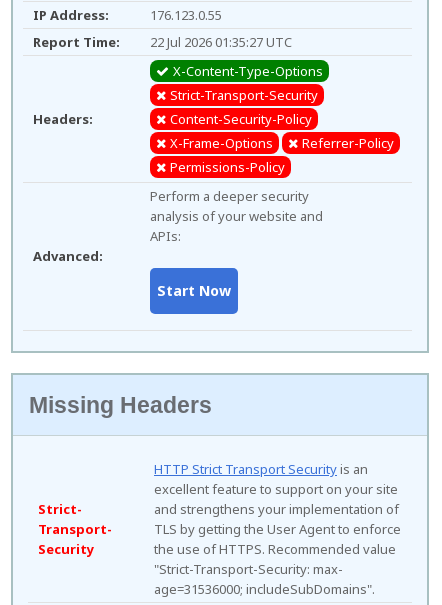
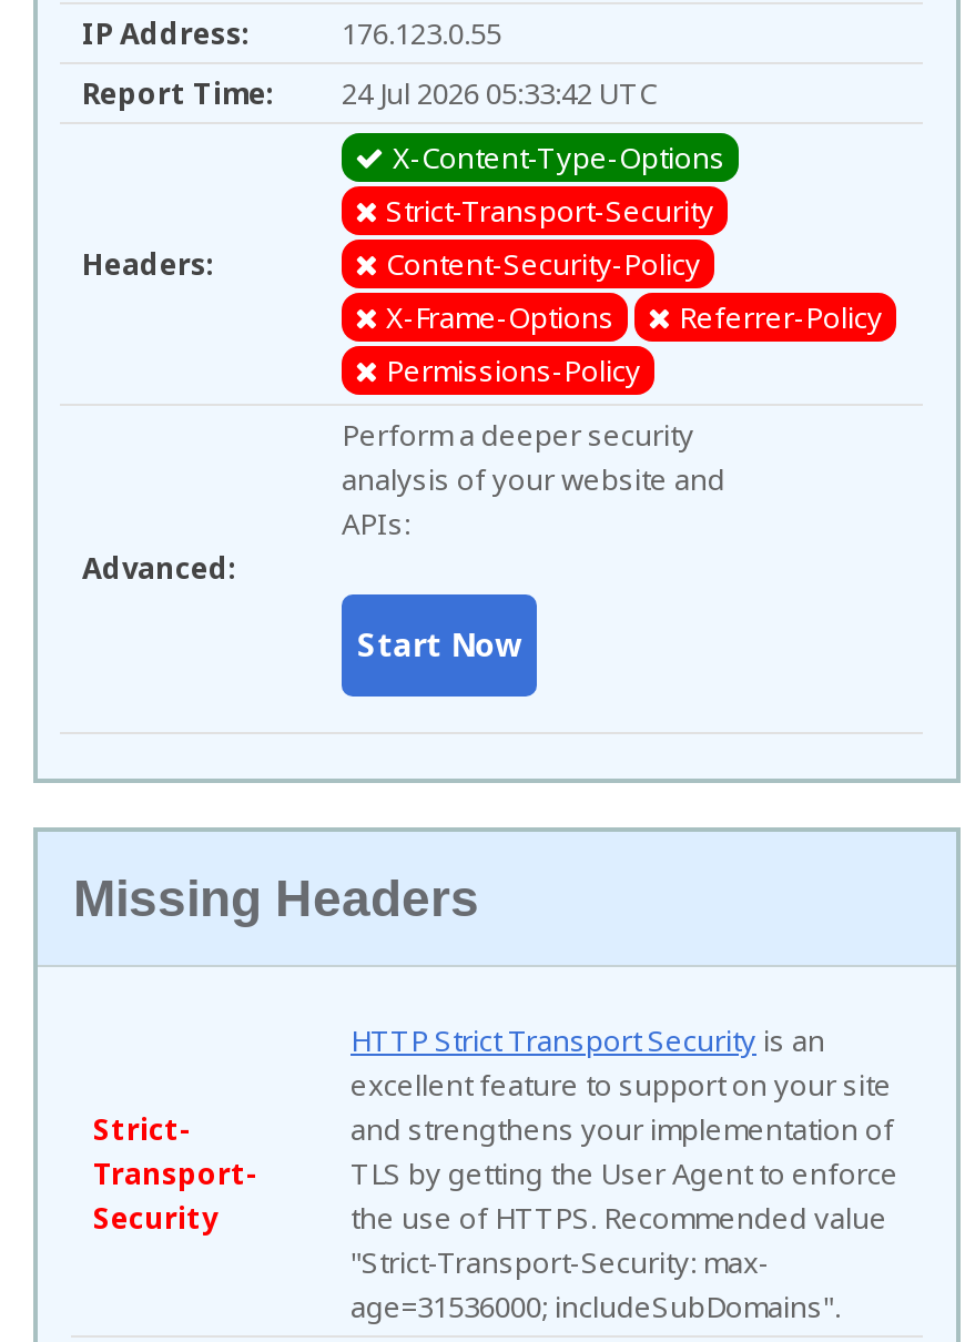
[33,33,292,51] Report Time: 22 Jul 2026 01:35:27 UTC -> [82,74,657,114] Report Time: 24 Jul 2026 05:33:42 UTC

